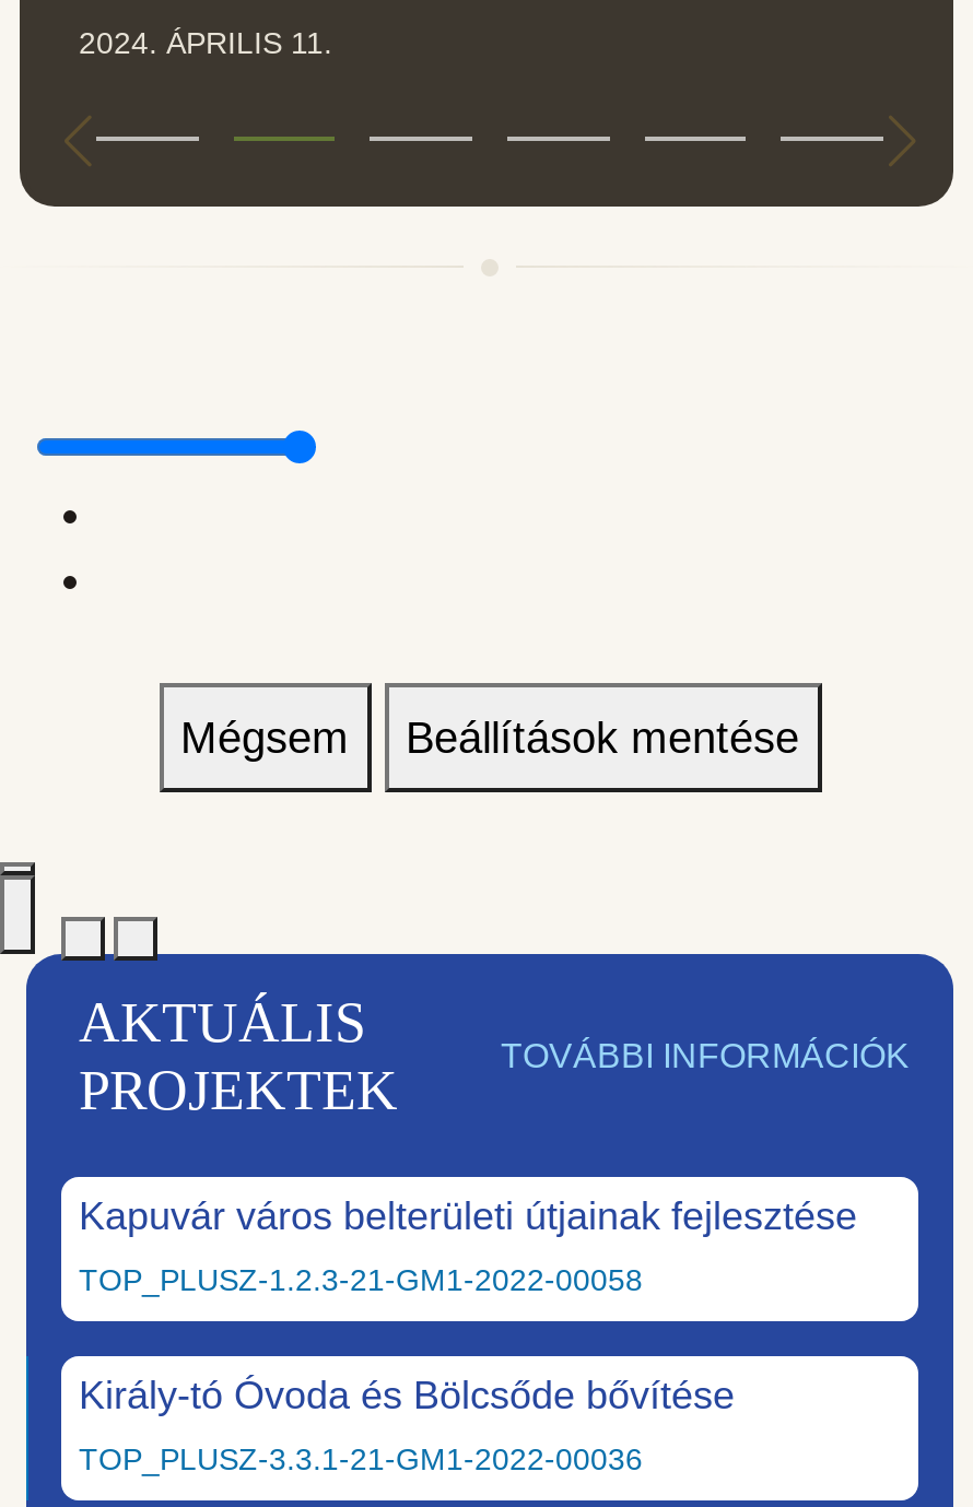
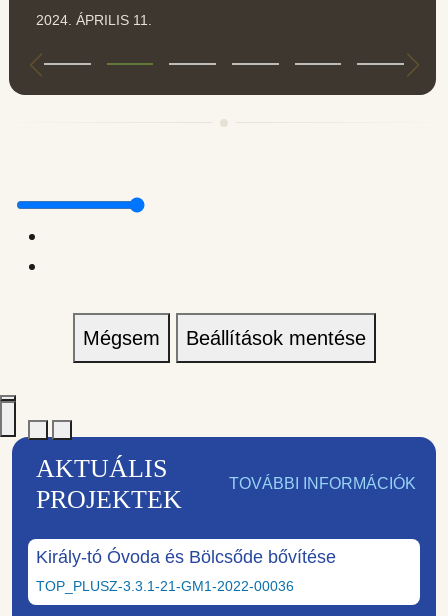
[79,1194,857,1297] Kapuvár város belterületi útjainak fejlesztése | TOP_PLUSZ-1.2.3-21-GM1-2022-00058 -> none

